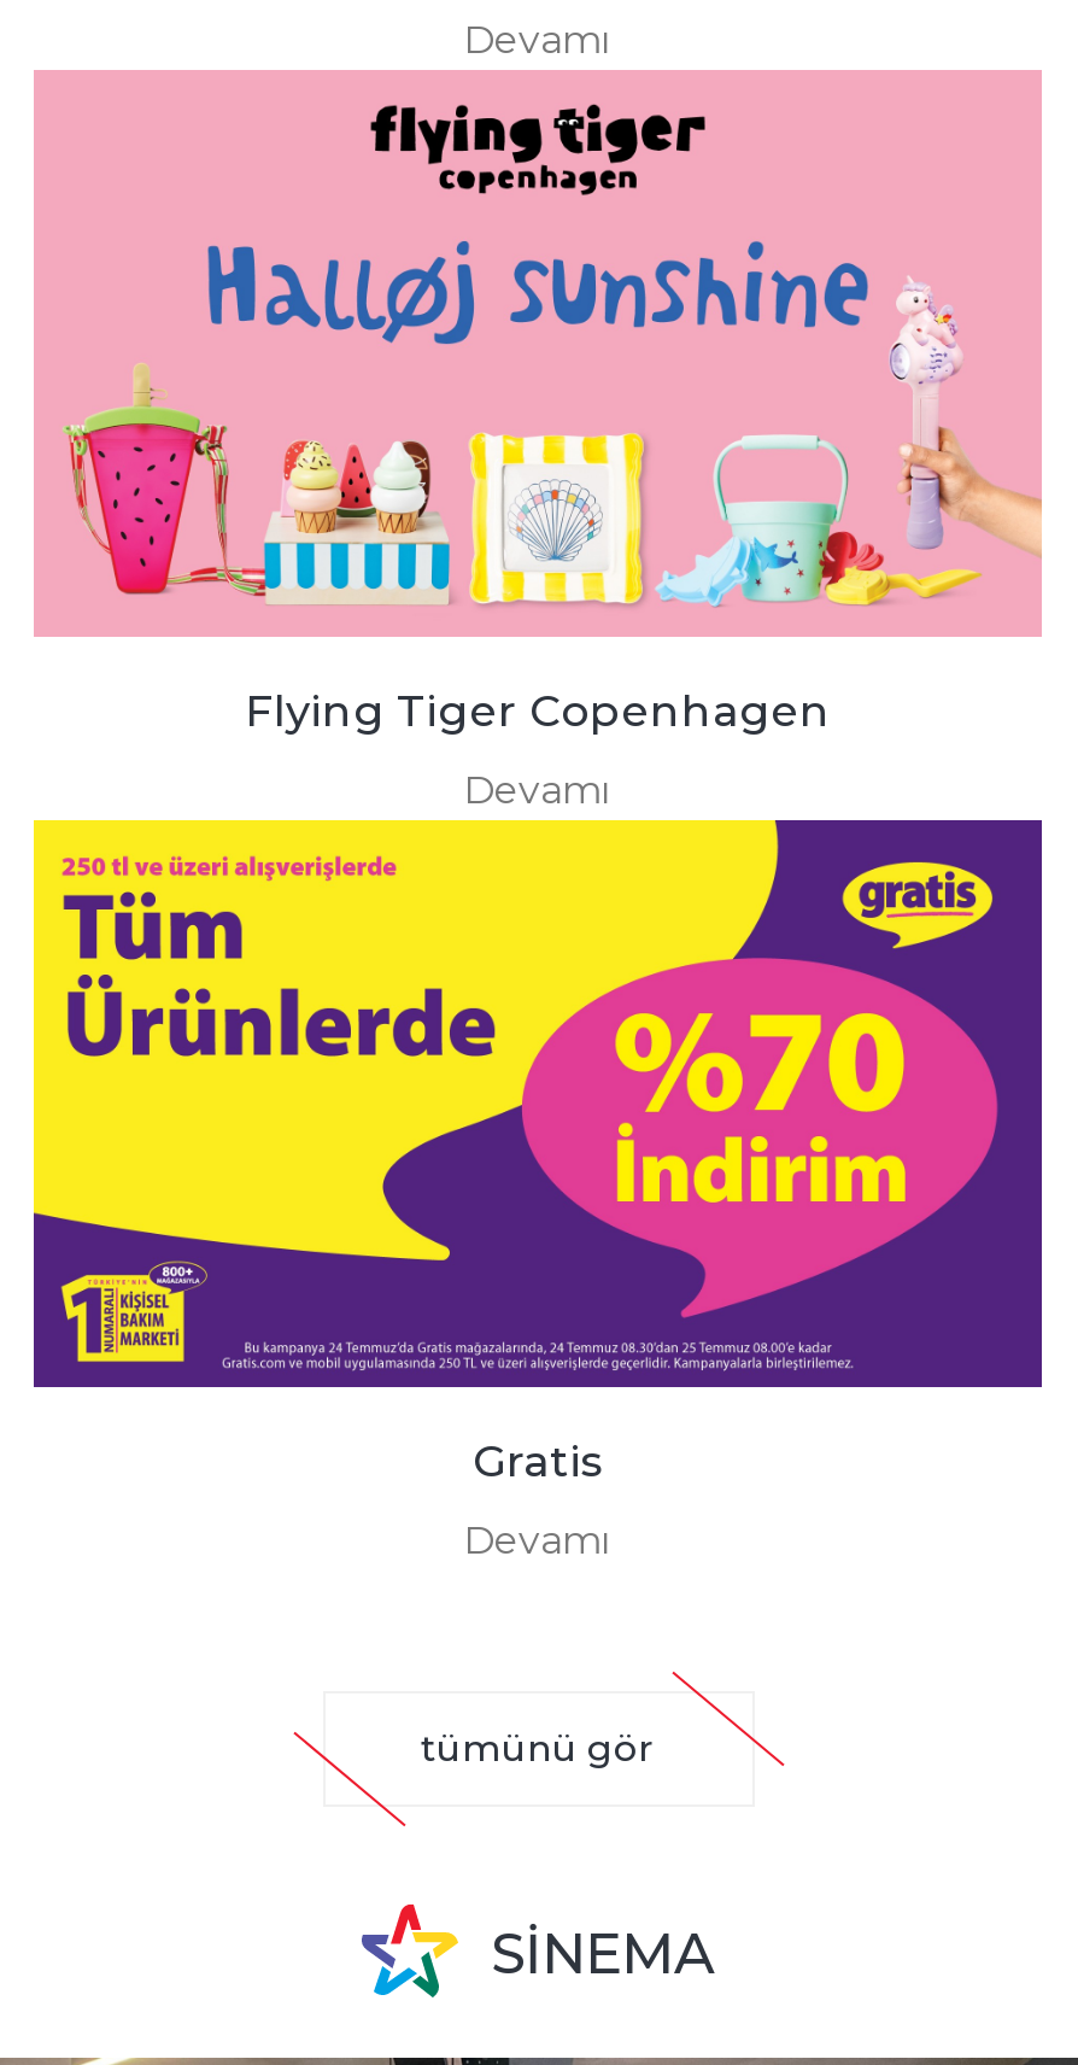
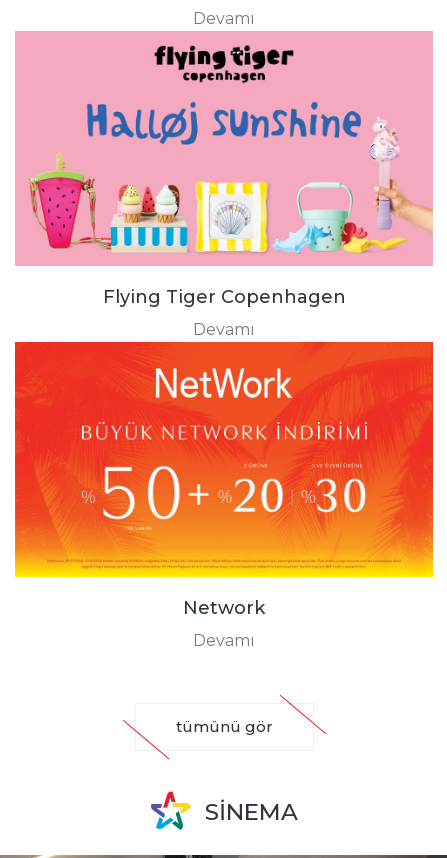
[31,818,1044,1488] [image] | Gratis -> [14,341,434,619] [image] | Network

